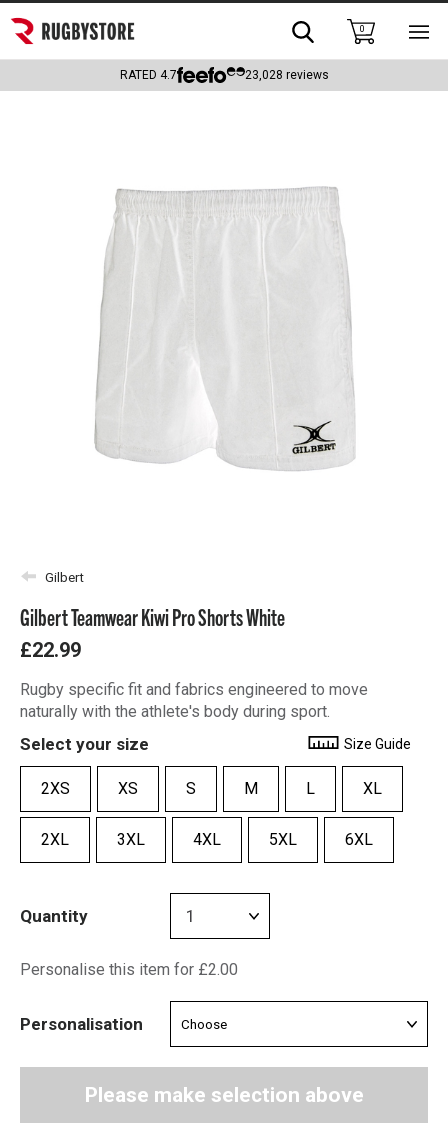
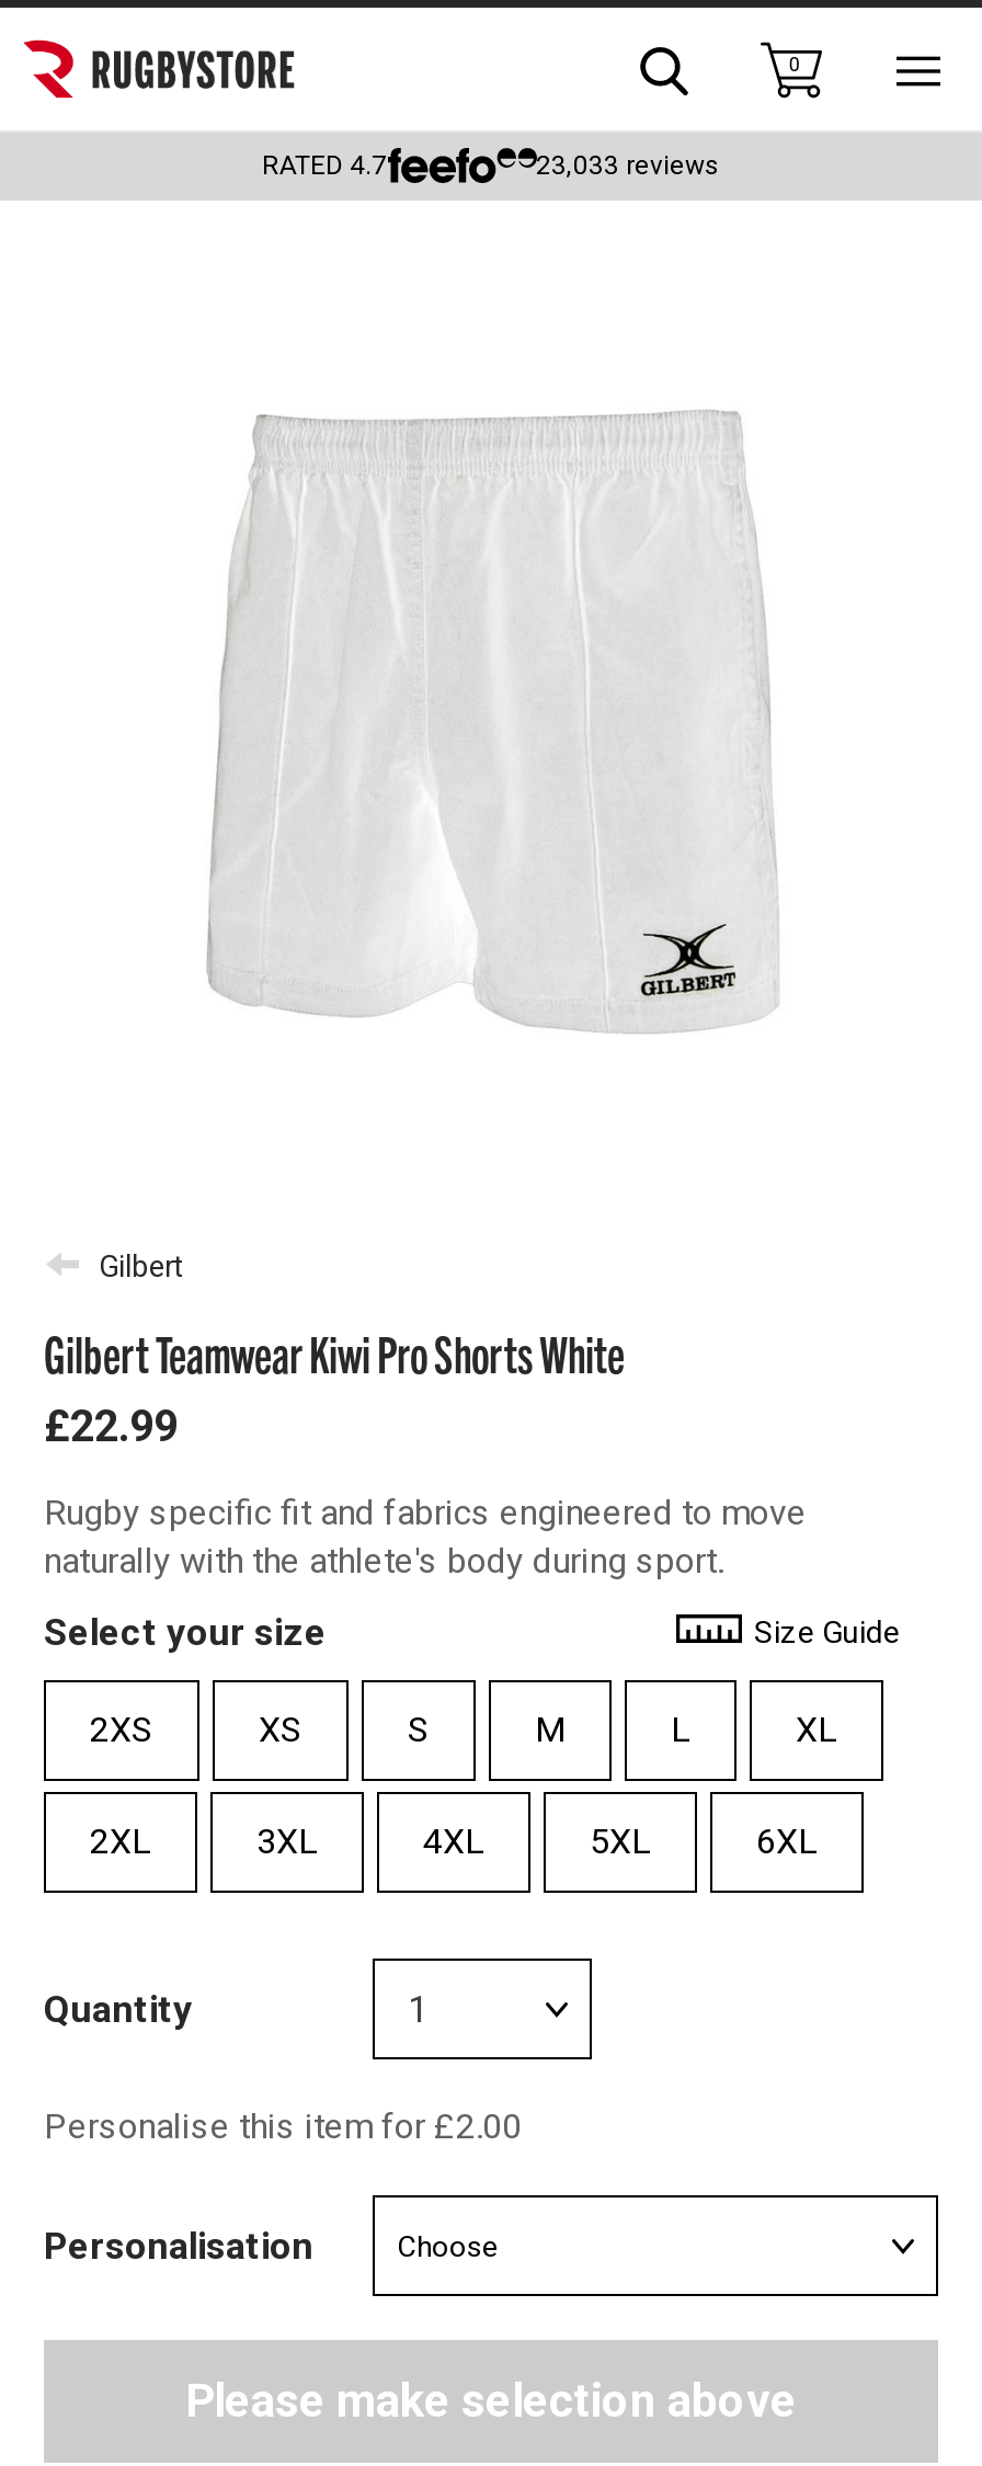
[244,68,328,82] 23,028 reviews -> [536,150,720,181] 23,033 reviews

